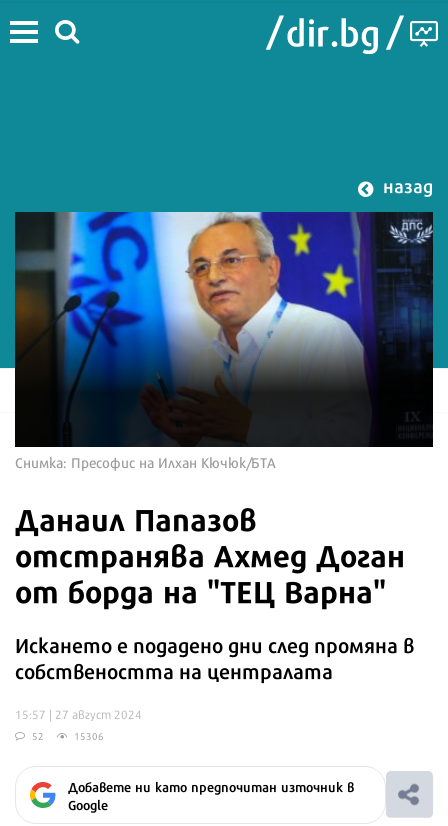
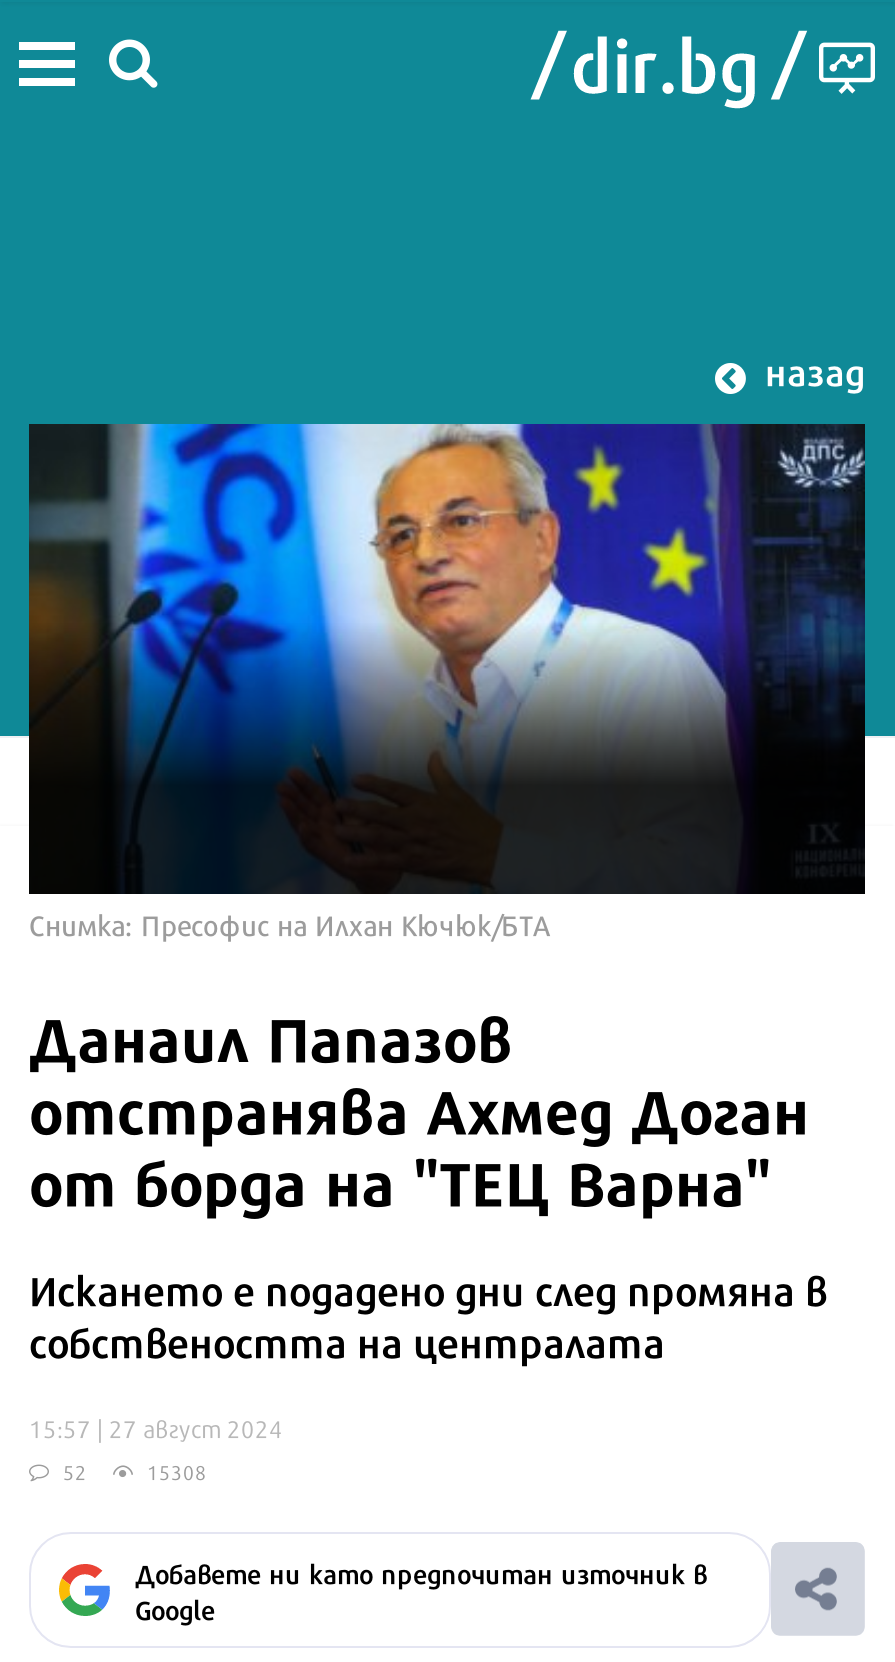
[29,728,104,743] 52 15306 -> [57,1456,207,1486] 52 15308

